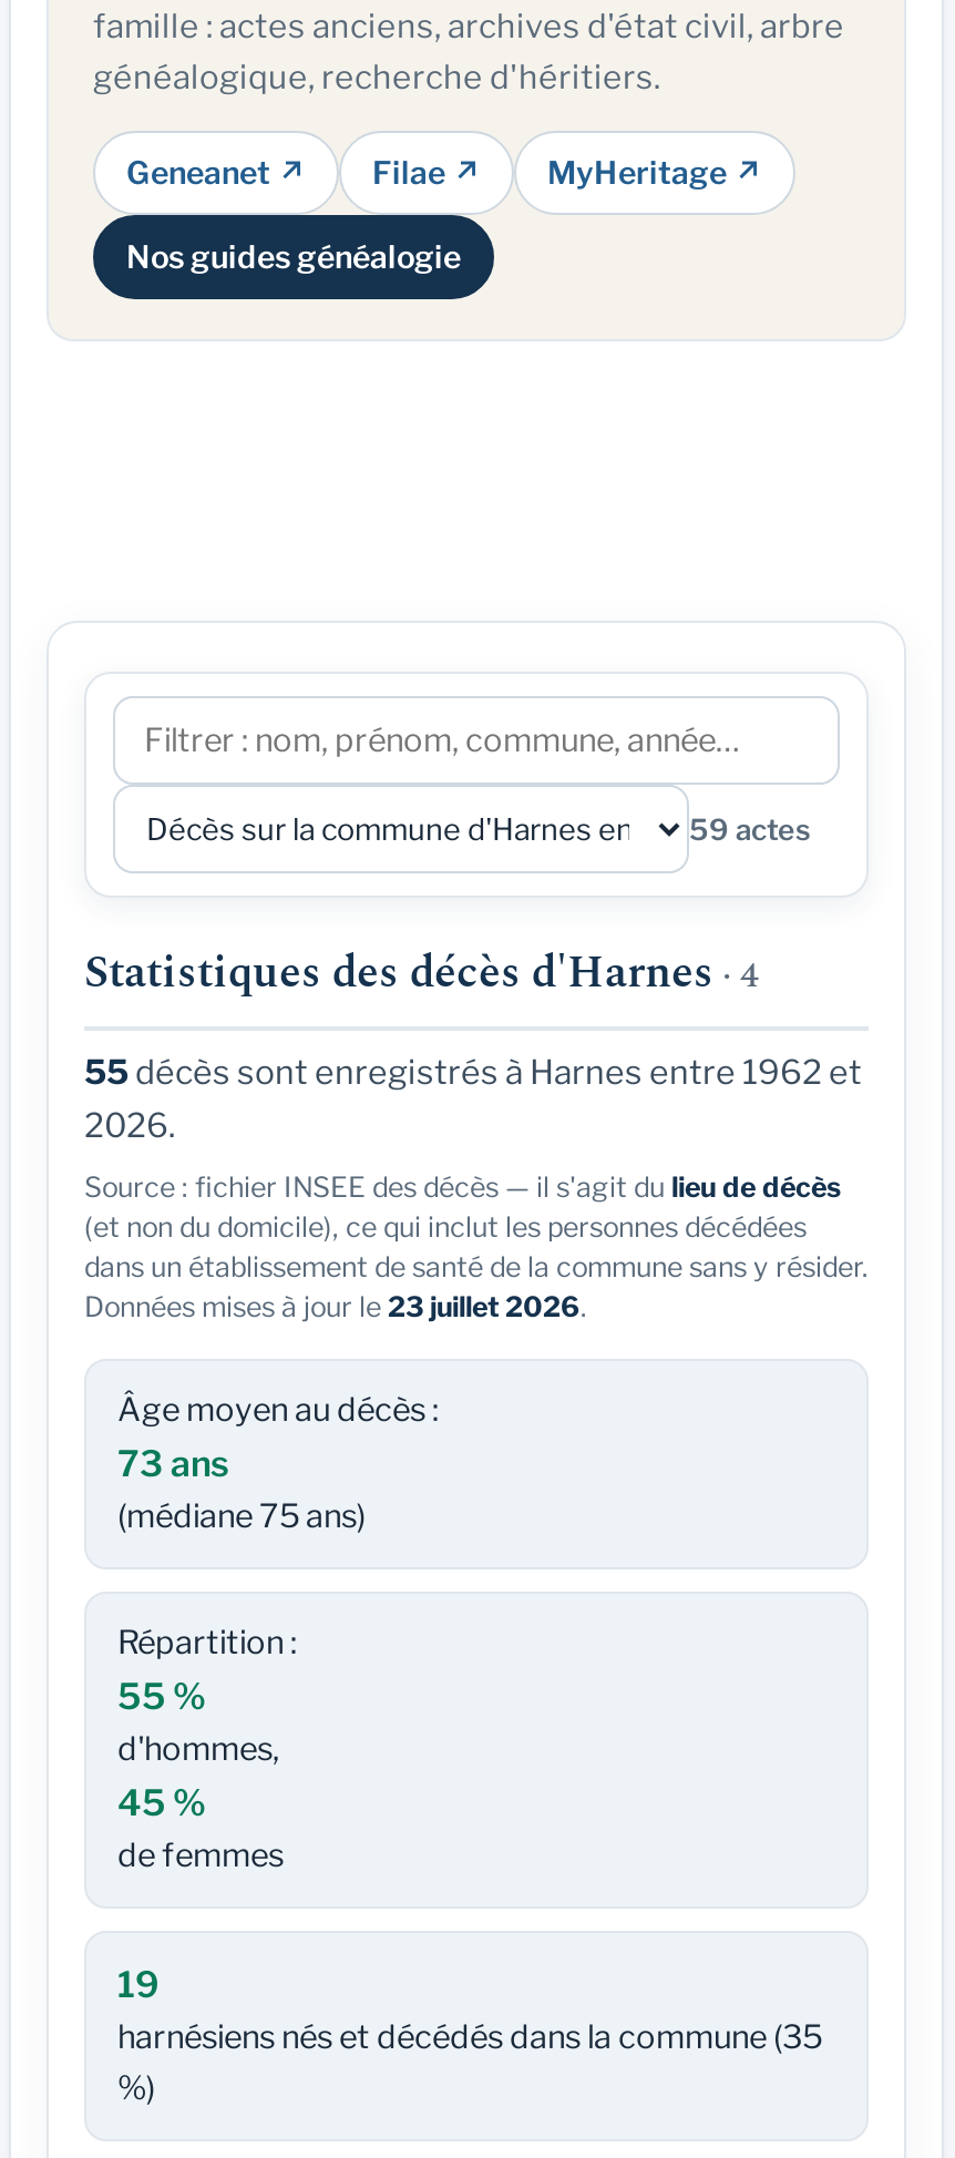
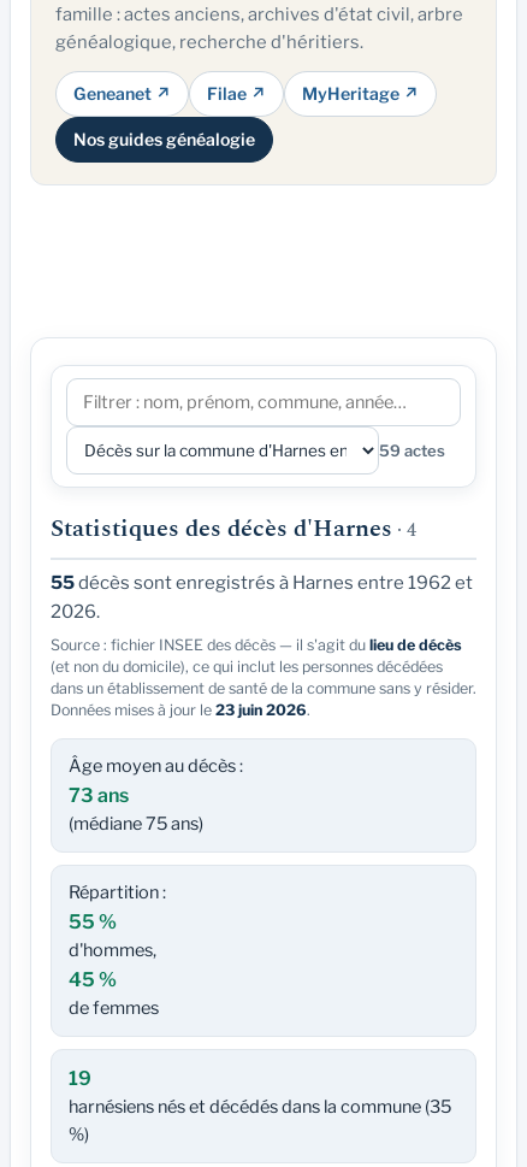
[84,1290,587,1323] Données mises à jour le 23 juillet 2026. -> [51,701,310,719] Données mises à jour le 23 juin 2026.

